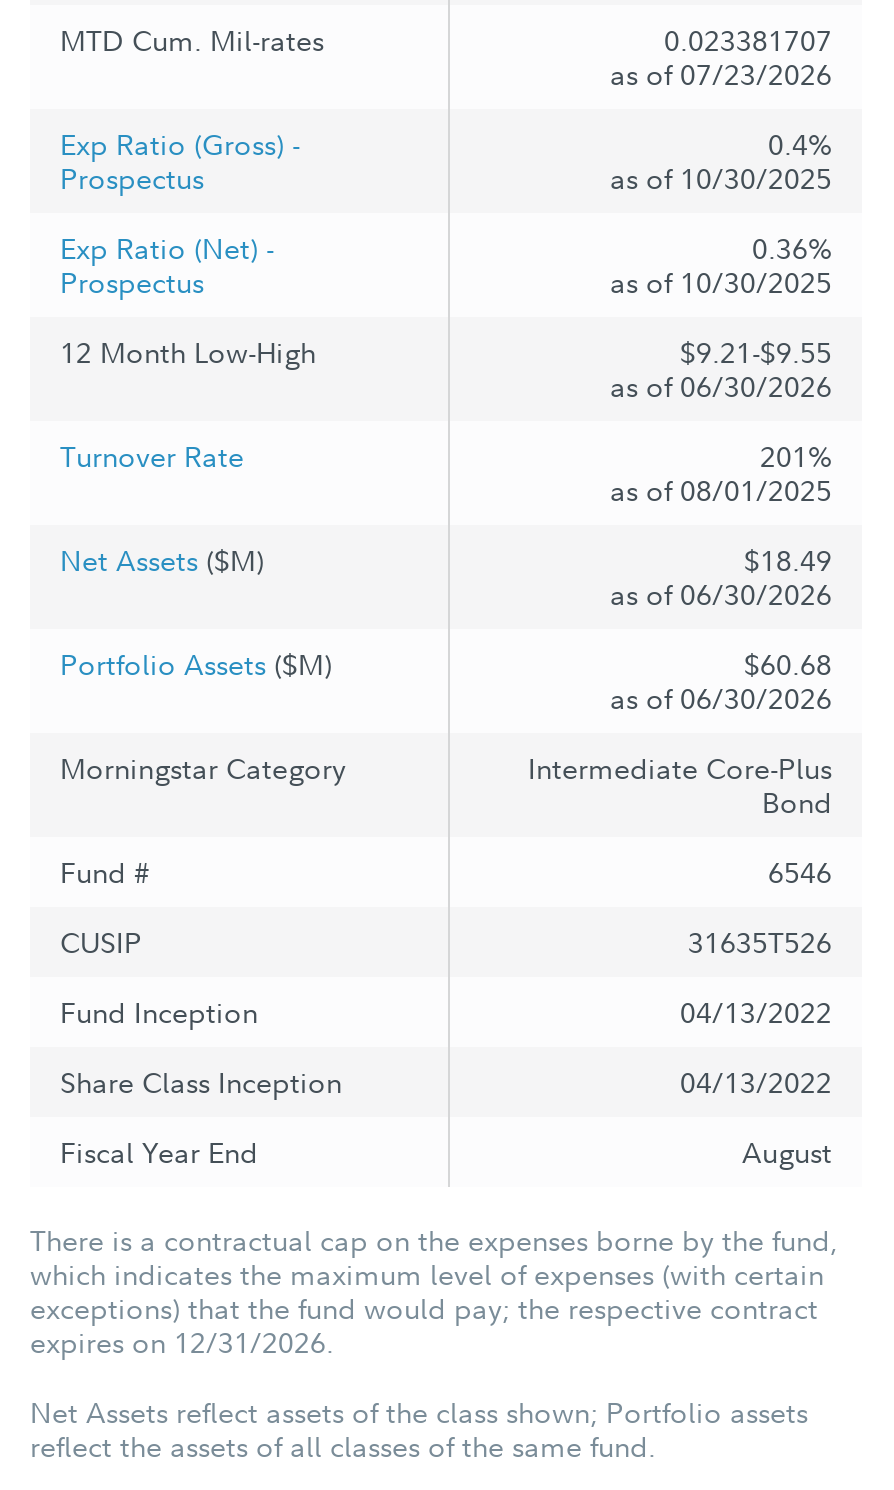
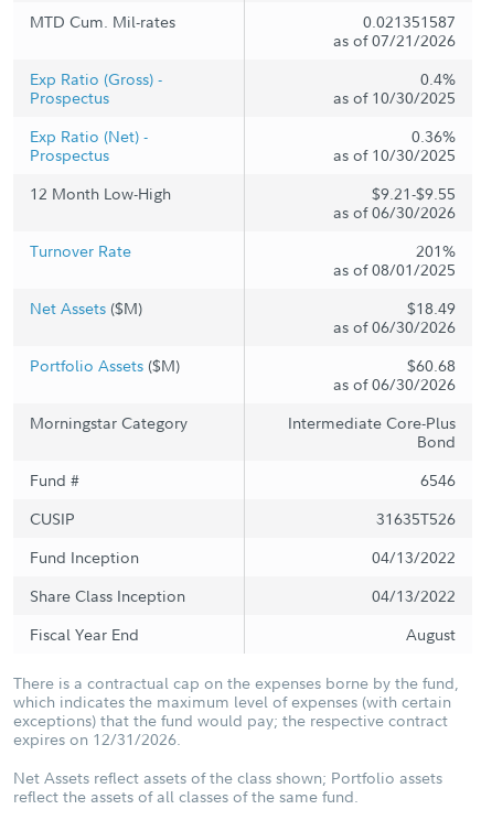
[664,21,832,59] 0.023381707 -> [363,11,456,32] 0.021351587
[610,55,832,93] as of 07/23/2026 -> [333,30,456,51] as of 07/21/2026

